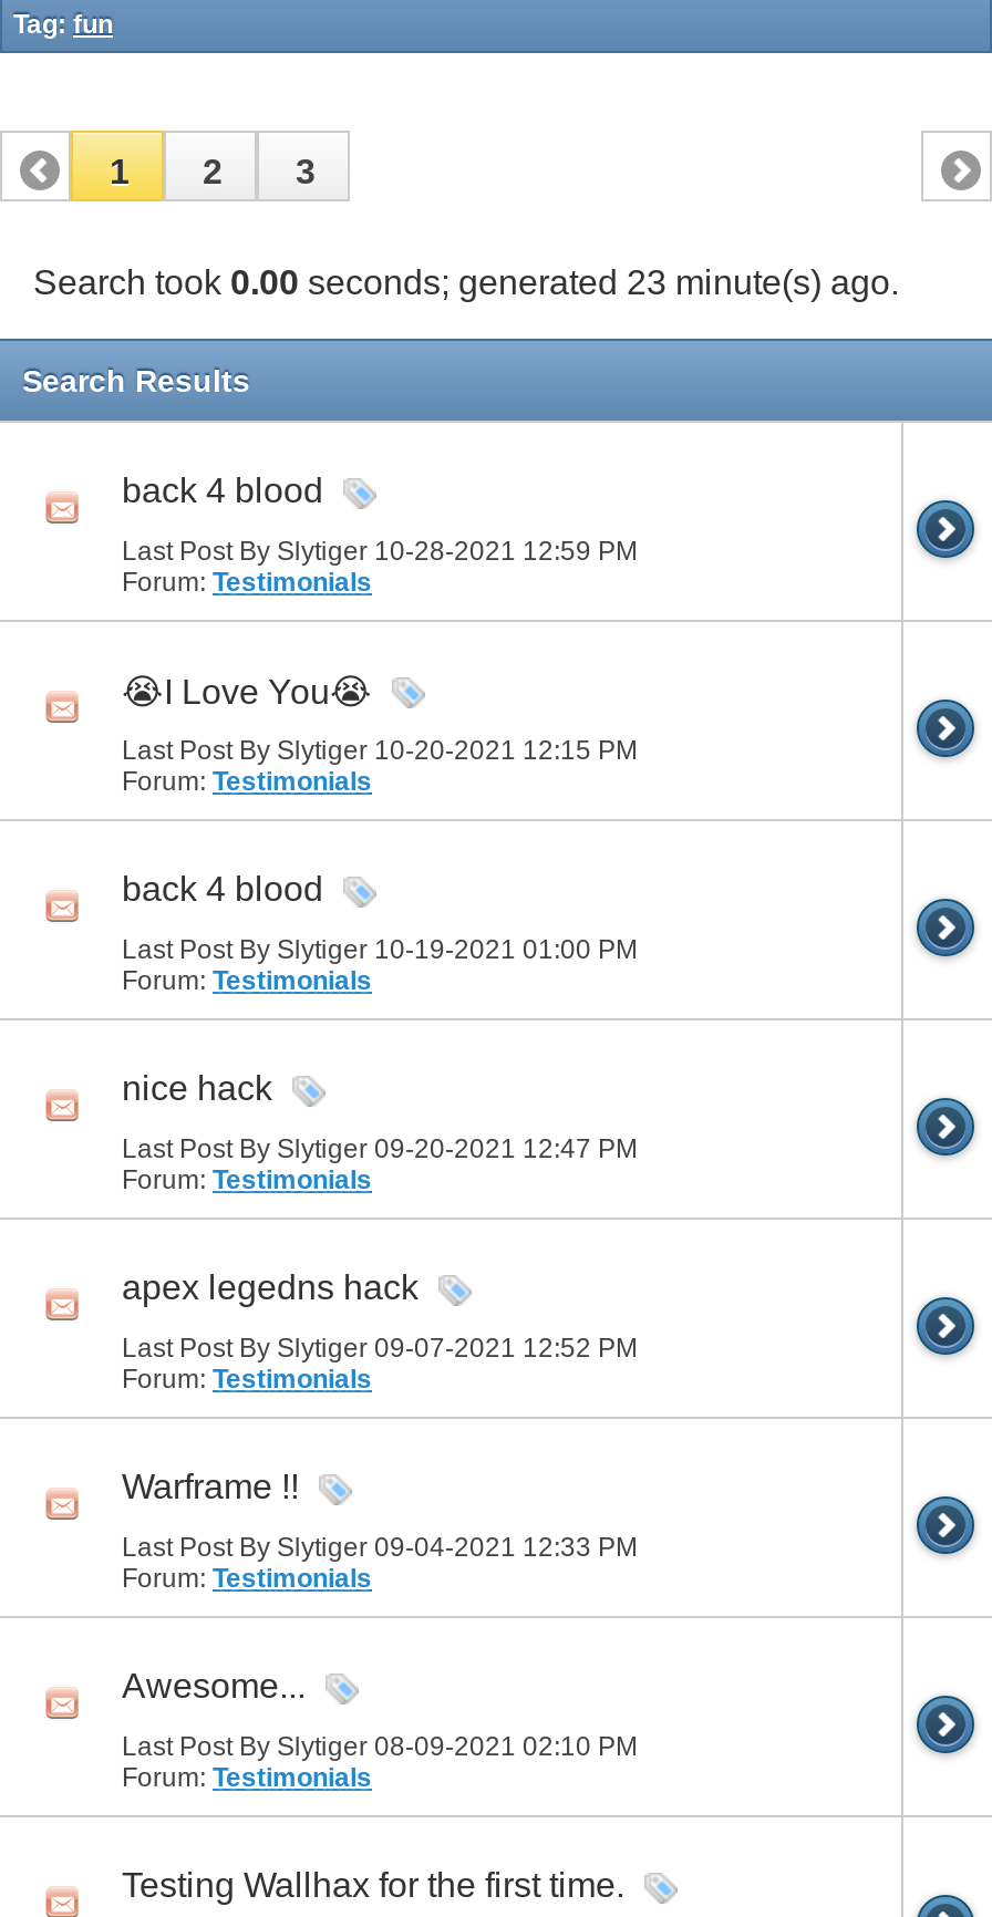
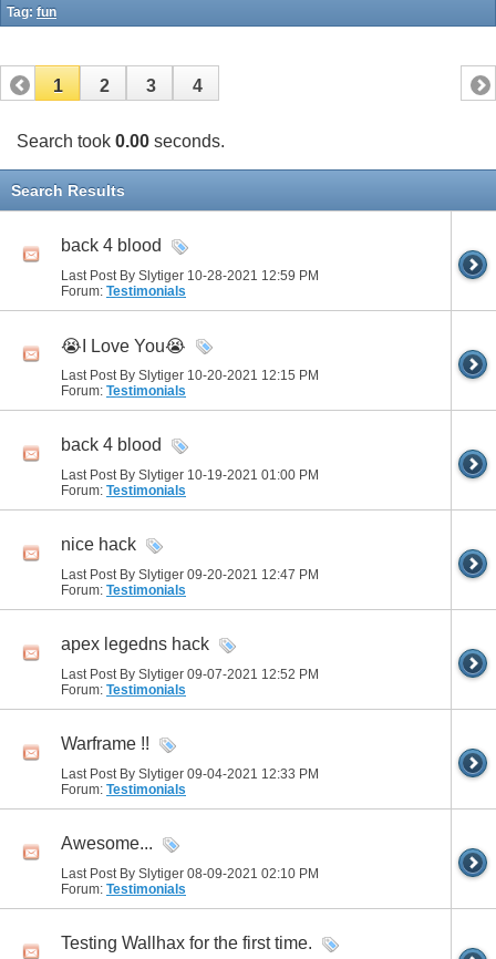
[33,263,899,301] Search took 0.00 seconds; generated 23 minute(s) ago. -> [17,76,225,151] 4 | Search took 0.00 seconds.

